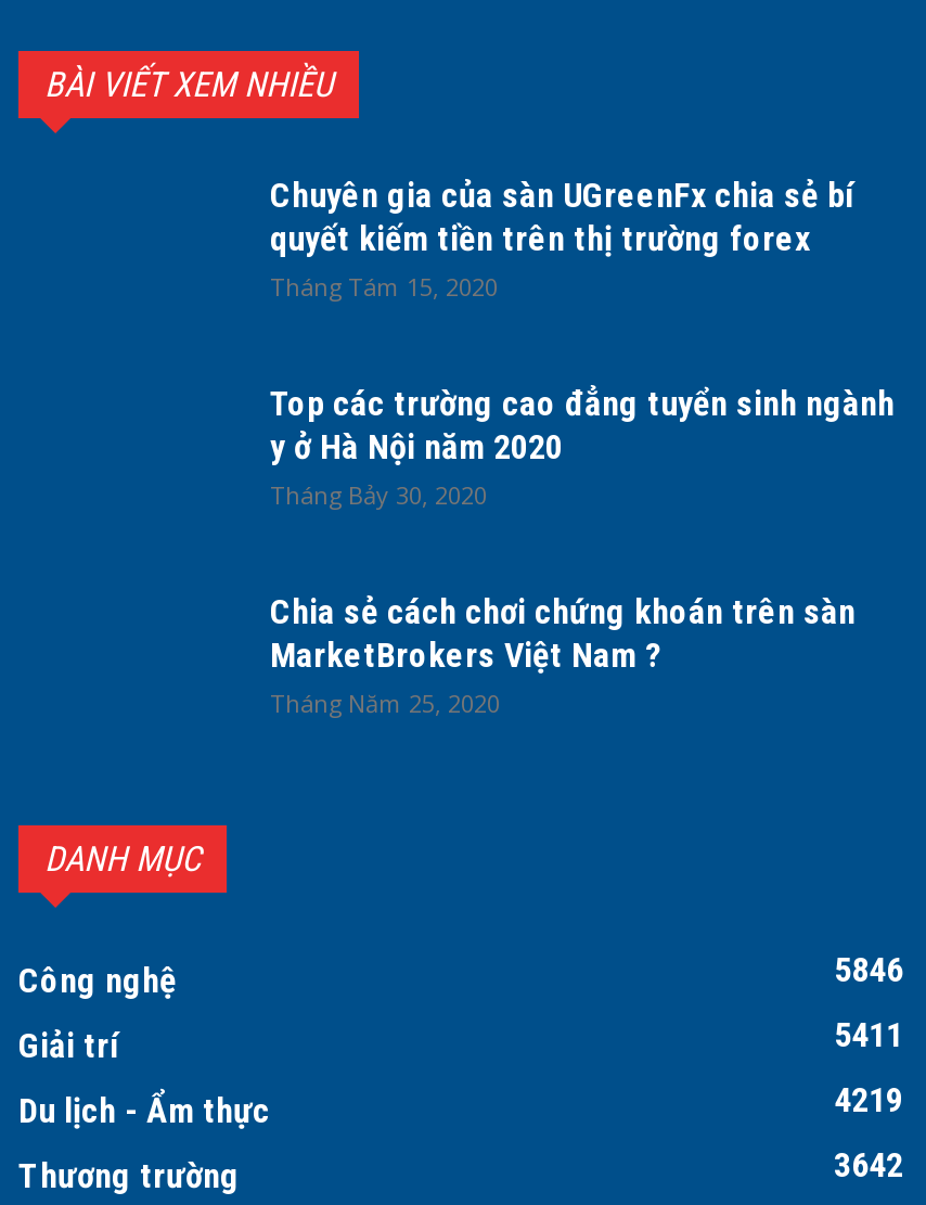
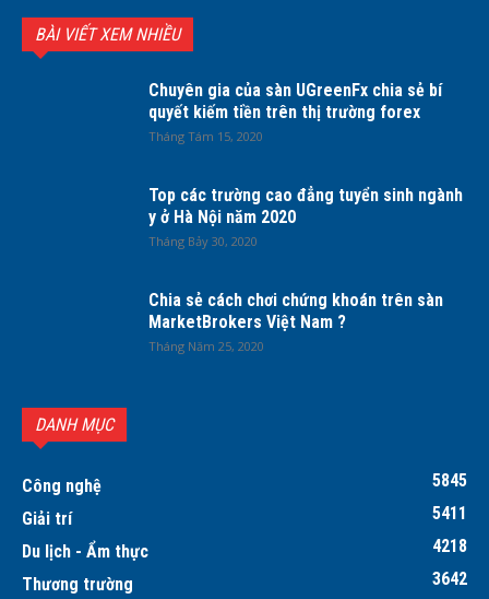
[834,948,903,990] 5846 -> [432,470,467,490] 5845
[834,1079,903,1120] 4219 -> [432,535,467,556] 4218

